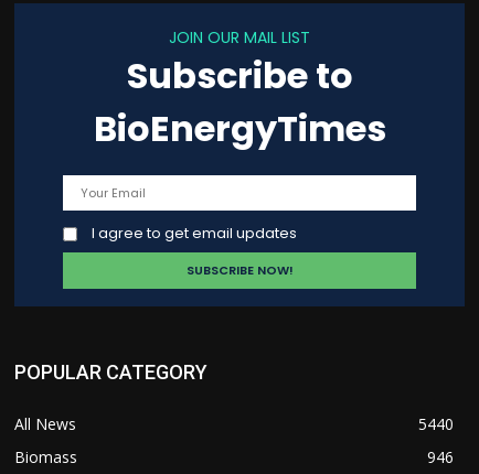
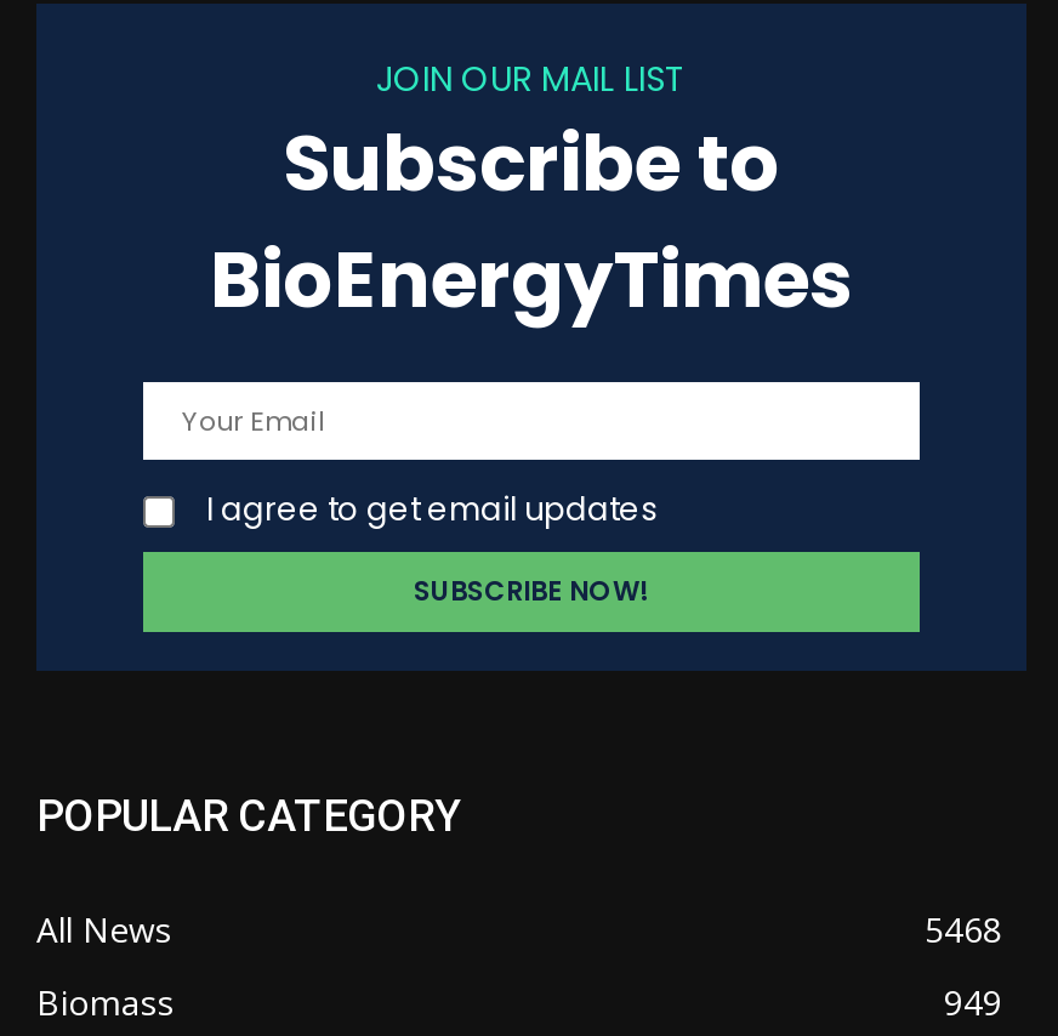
[418,414,454,435] 5440 -> [925,907,1002,953] 5468
[427,447,454,468] 946 -> [944,980,1002,1026] 949

